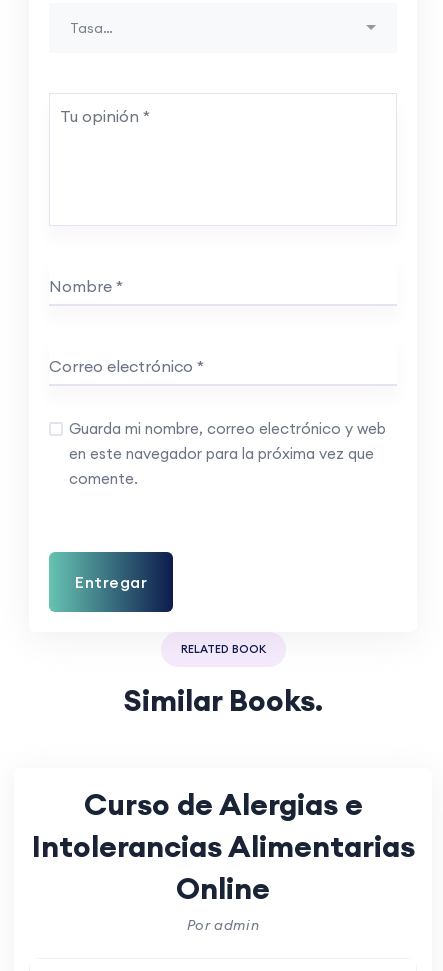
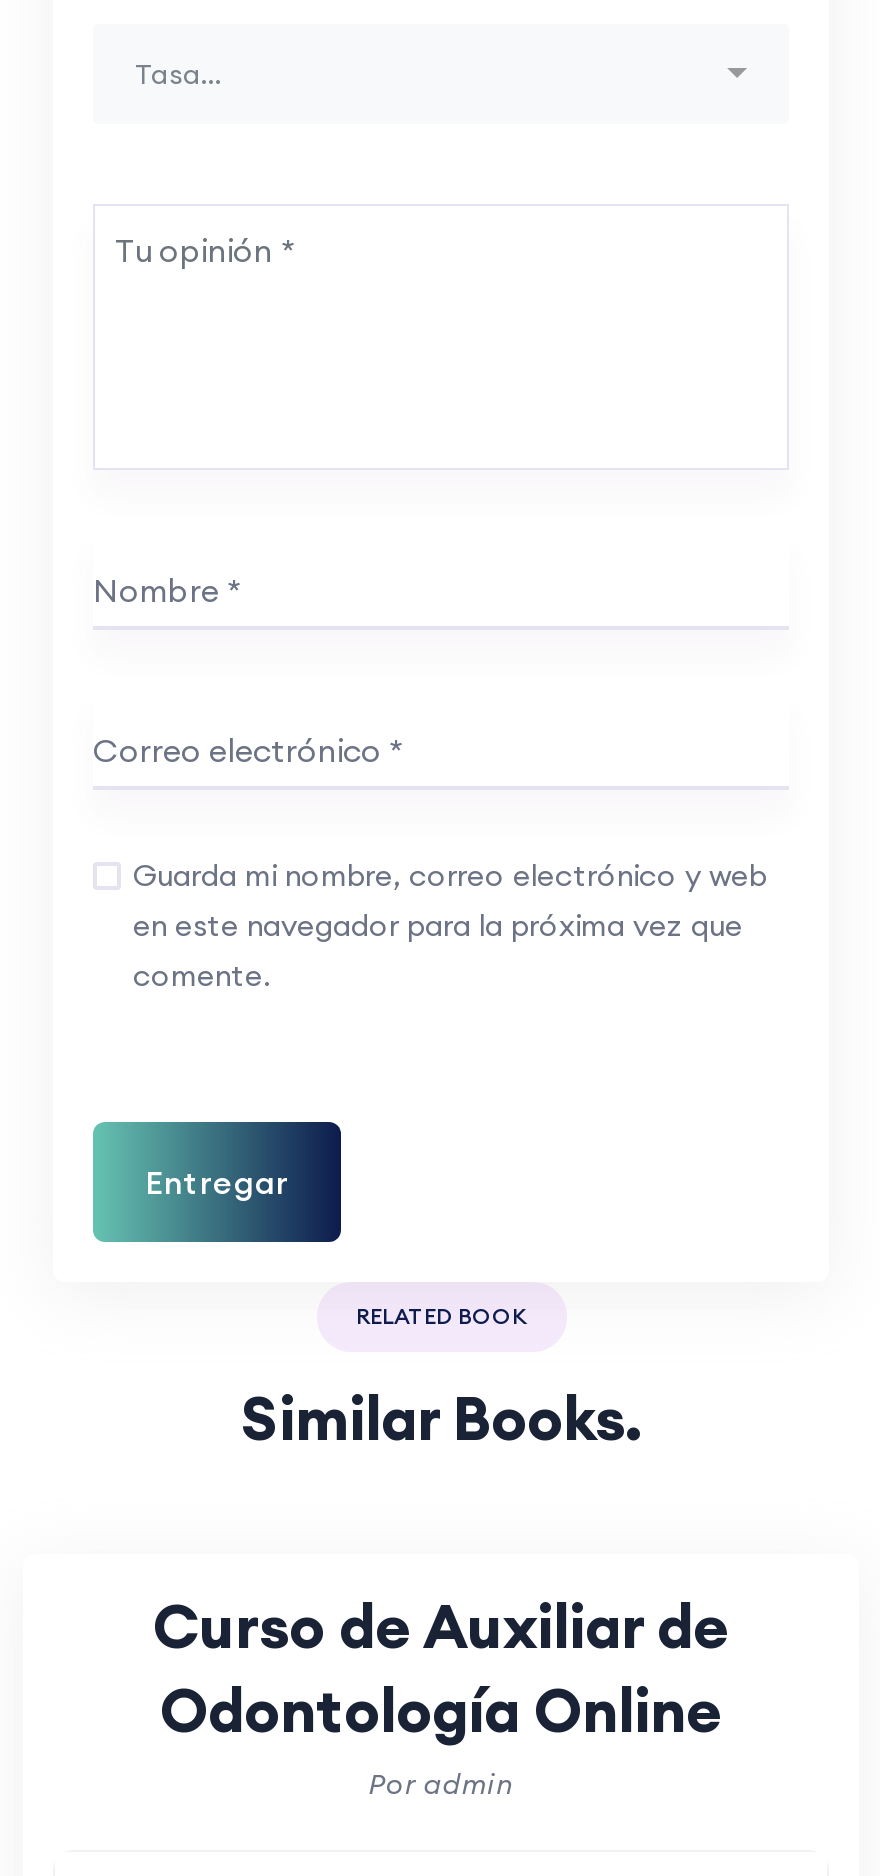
[31,785,414,907] Curso de Alergias e | Intolerancias Alimentarias | Online -> [153,1588,729,1748] Curso de Auxiliar de | Odontología Online

